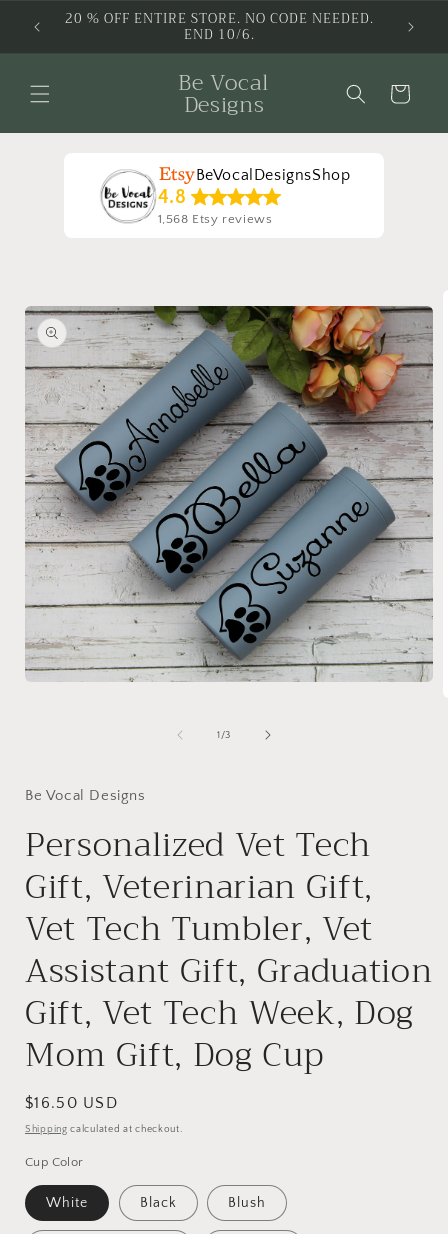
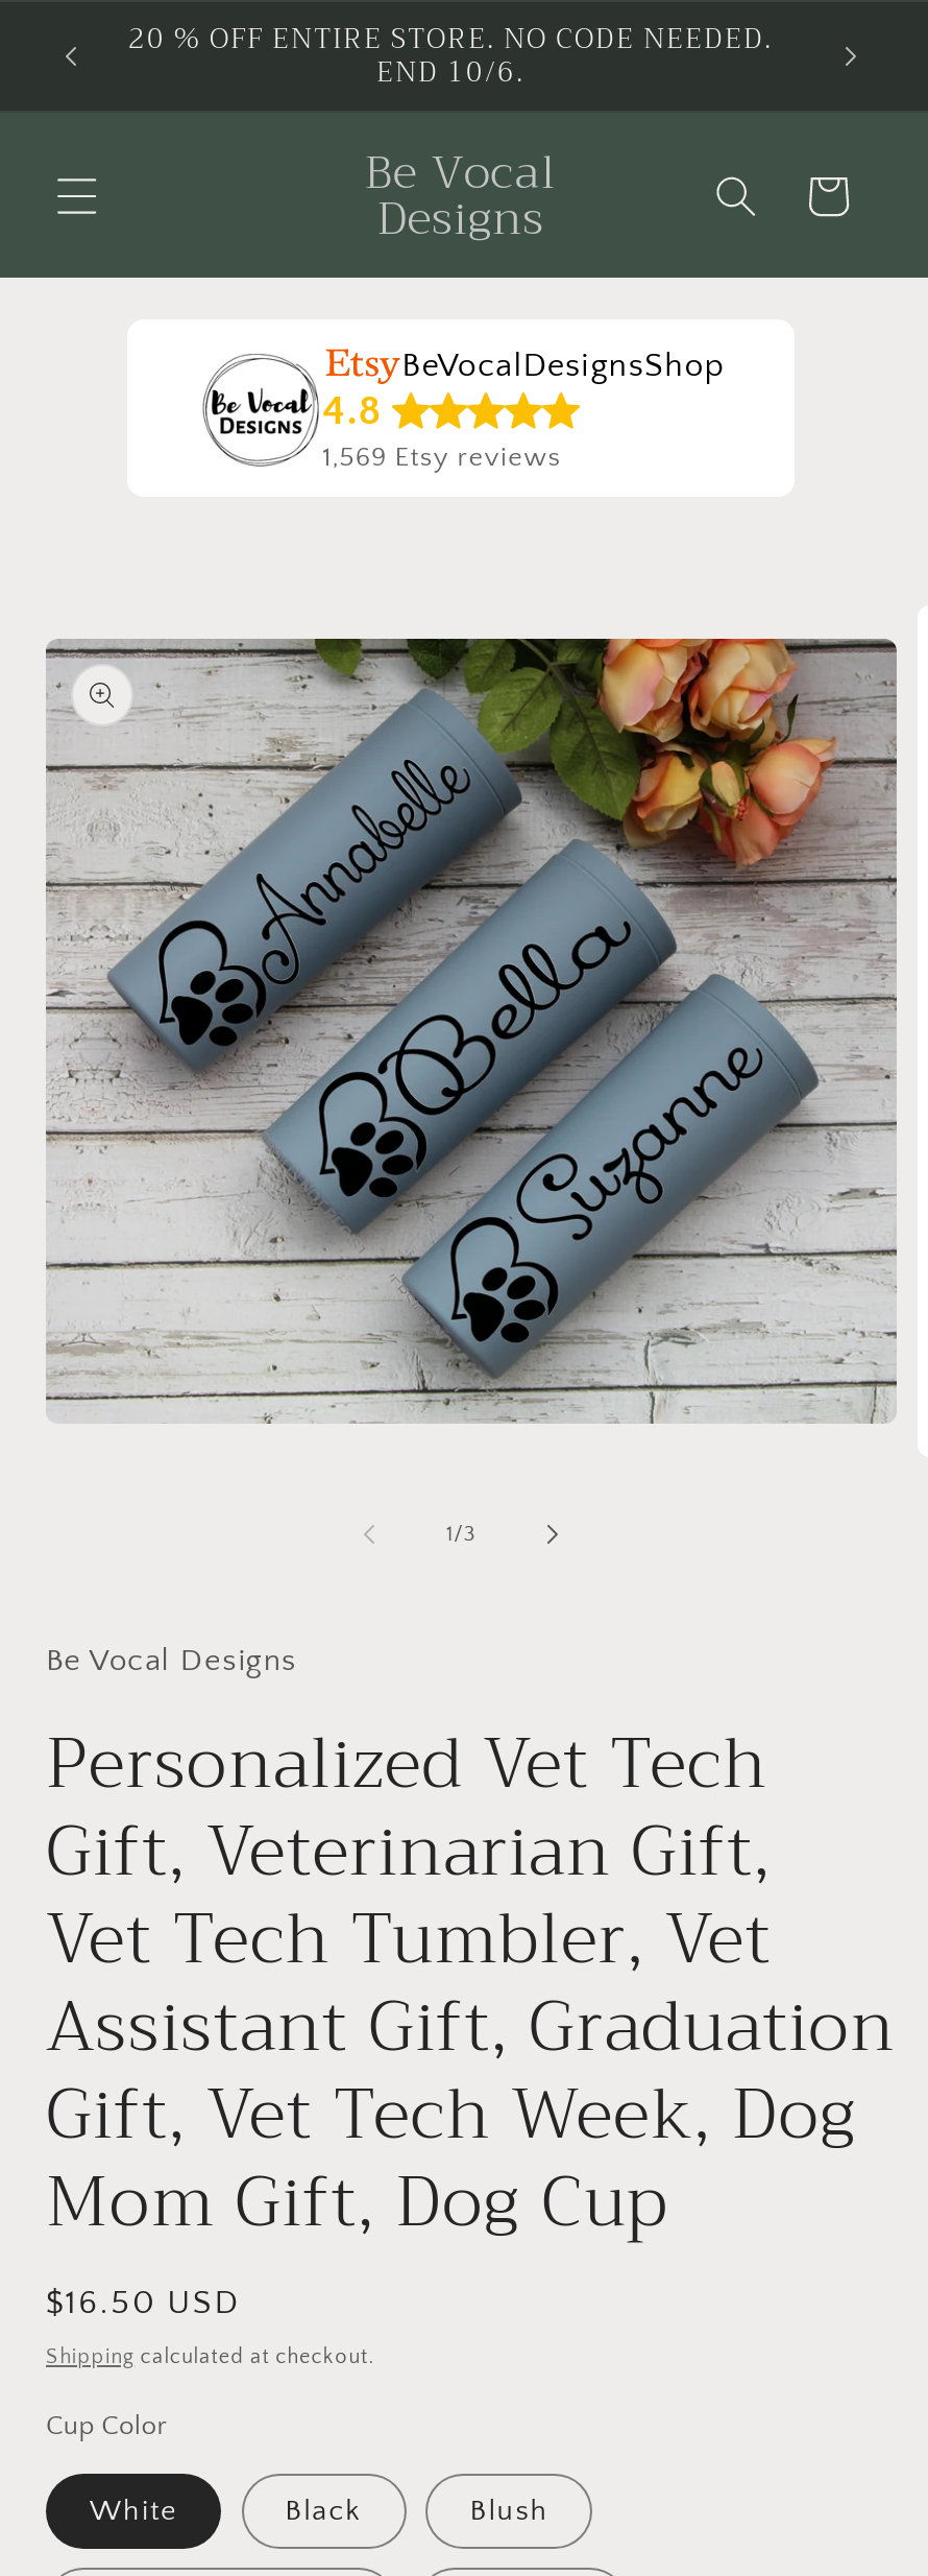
[158,212,272,226] 1,568 Etsy reviews -> [322,443,562,472] 1,569 Etsy reviews

